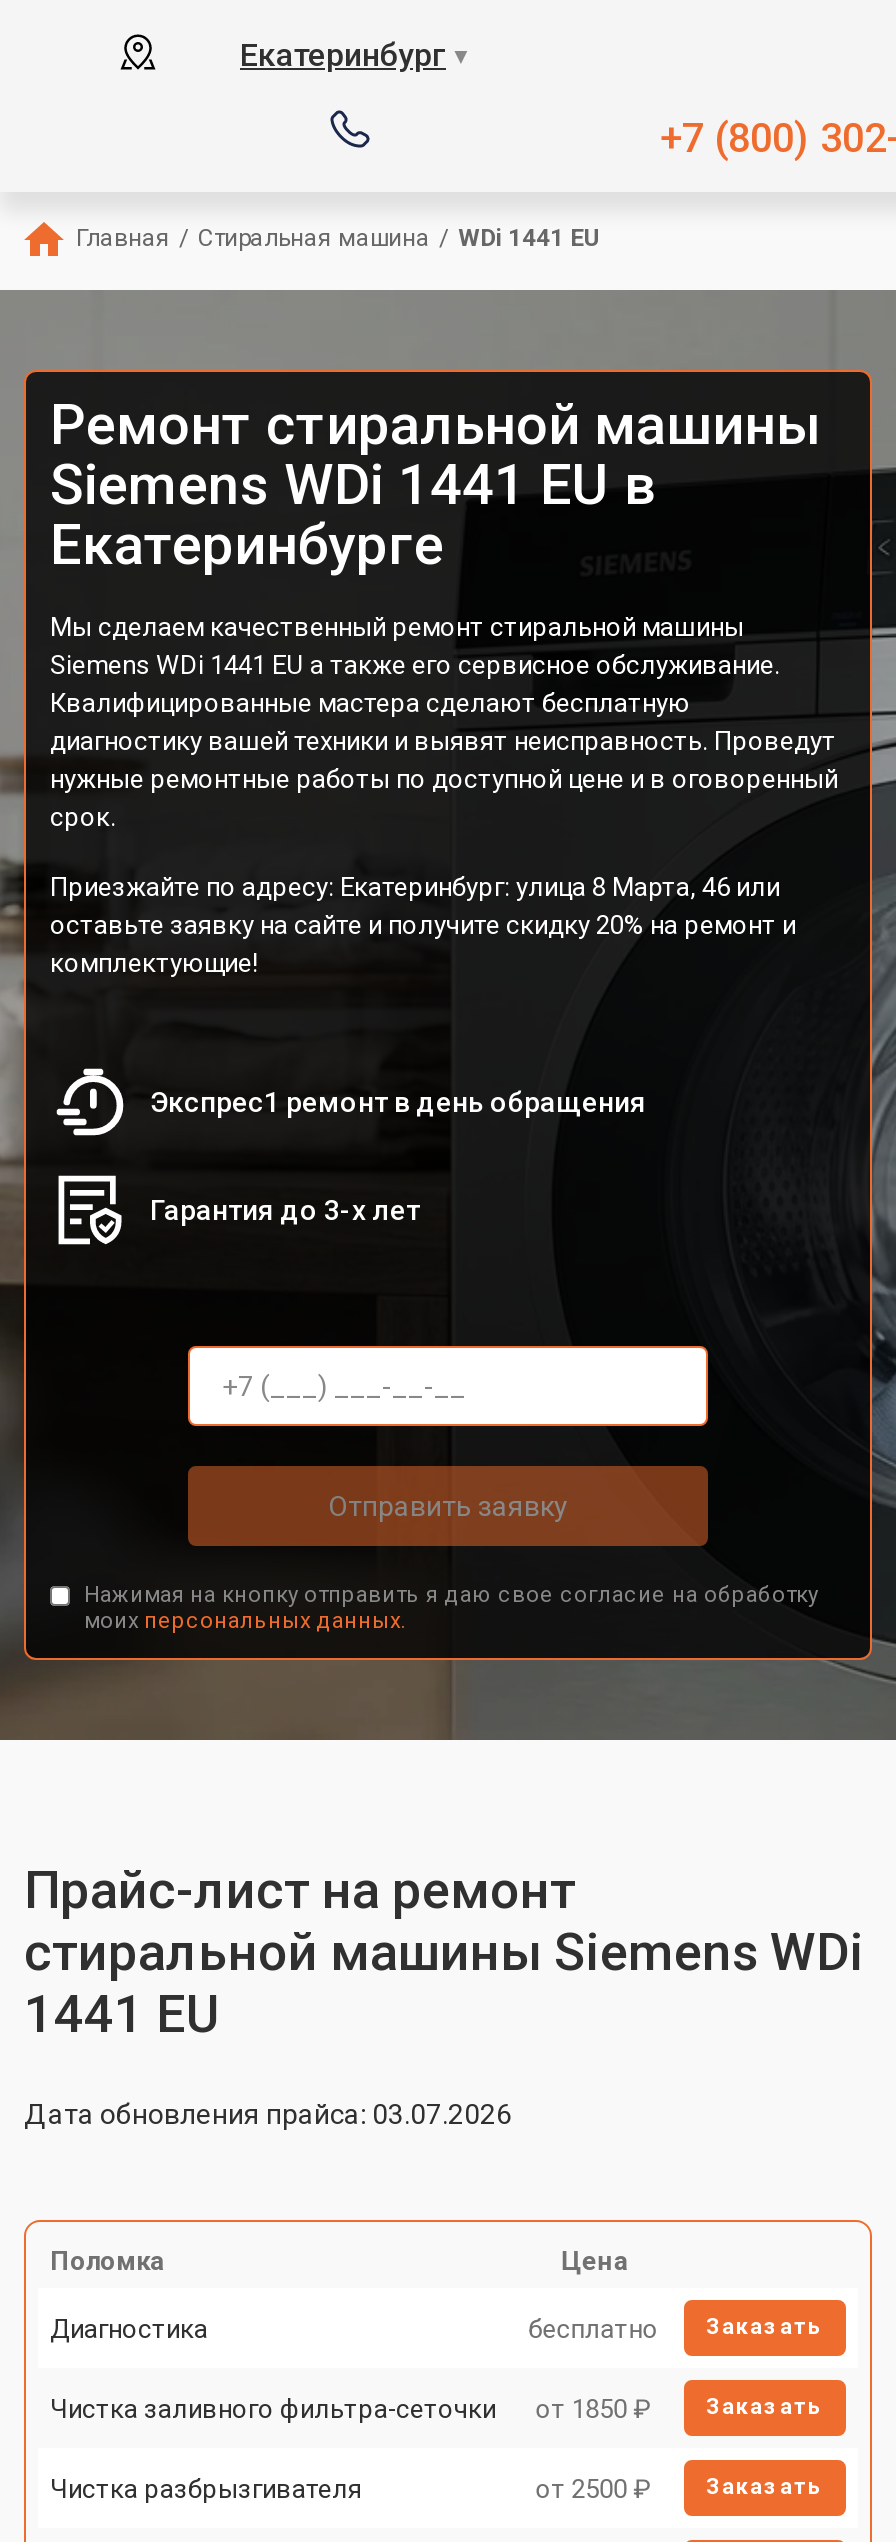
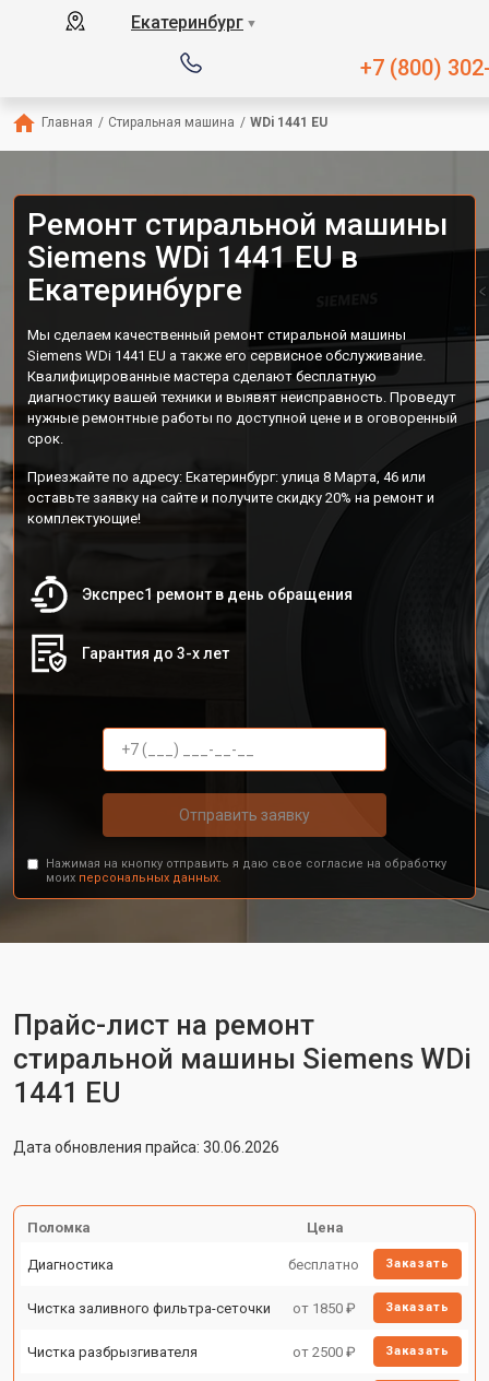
[24,2098,512,2130] Дата обновления прайса: 03.07.2026 -> [13,1138,279,1156] Дата обновления прайса: 30.06.2026

